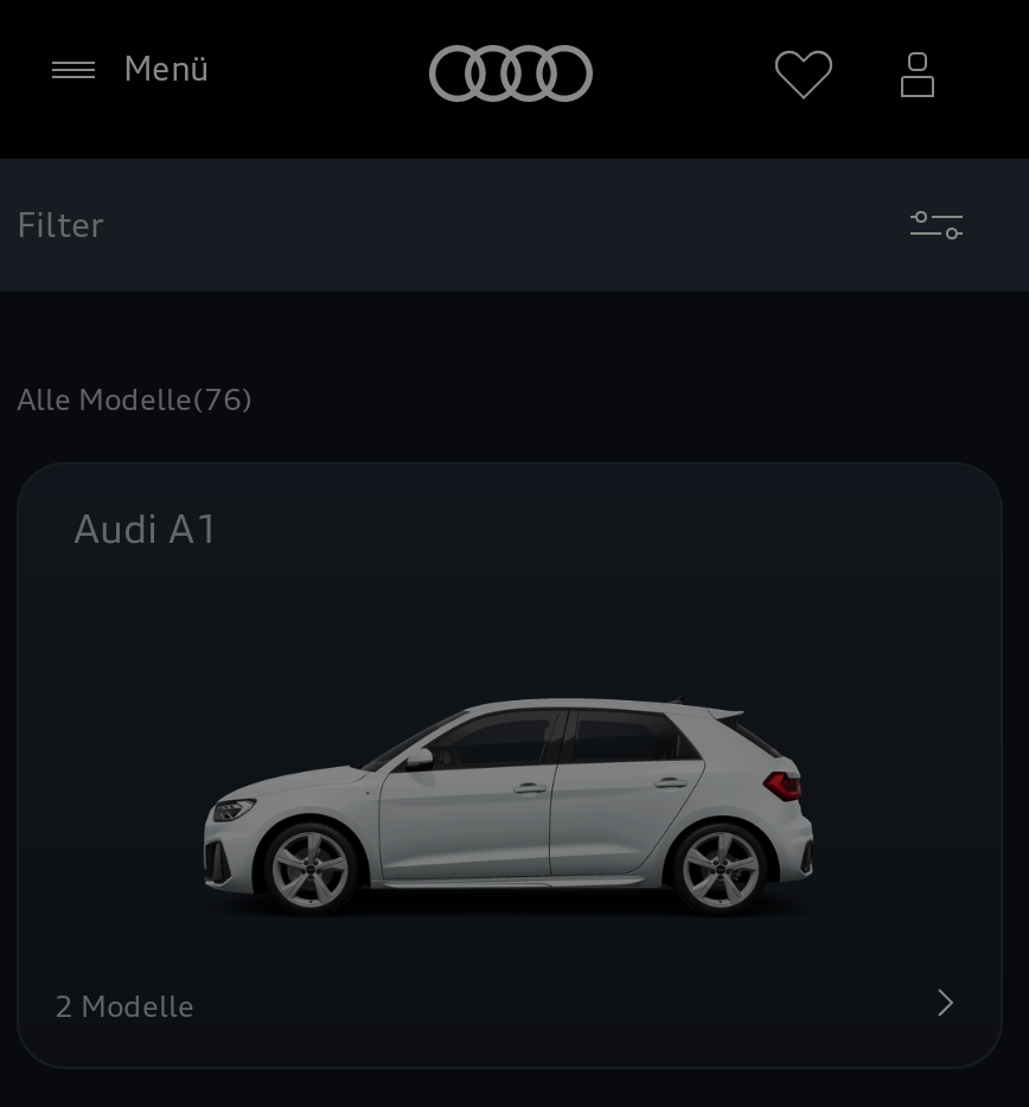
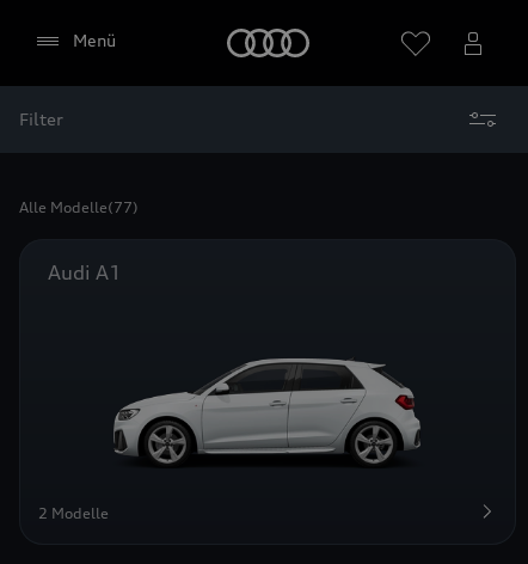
[17,382,254,417] Alle Modelle(76) -> [19,198,139,216] Alle Modelle(77)

